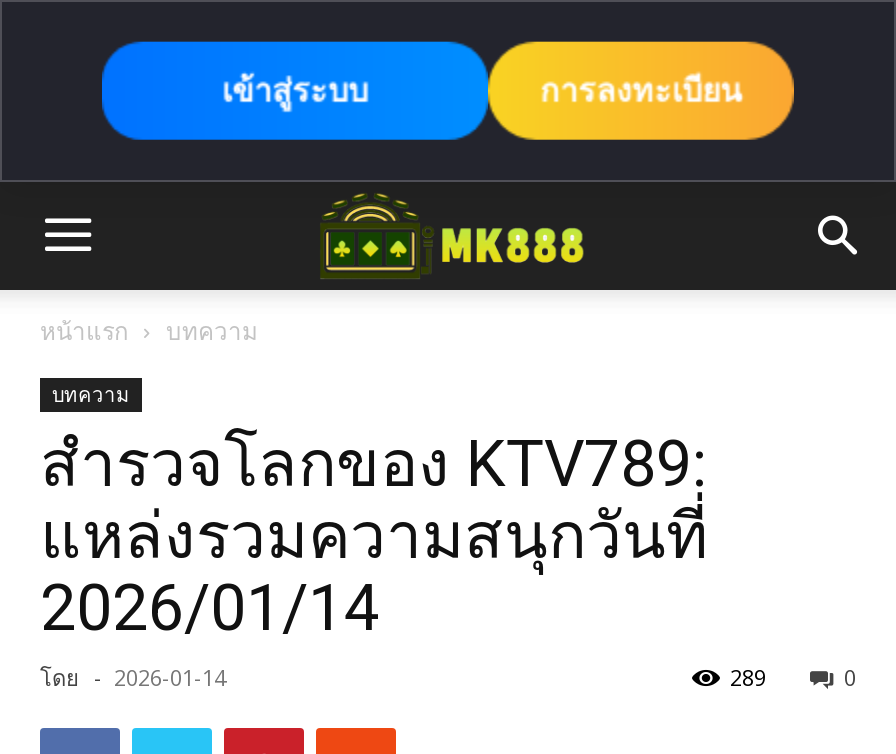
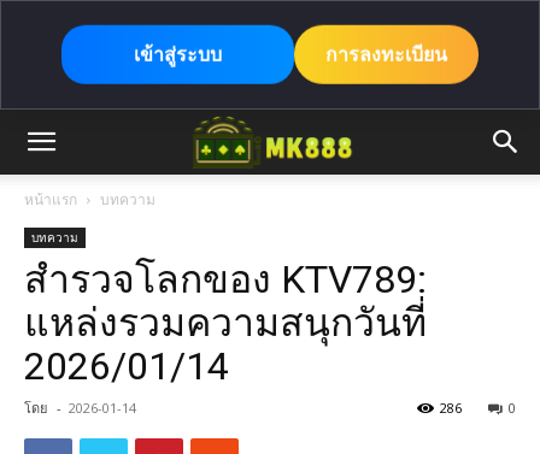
[730,662,766,692] 289 -> [440,399,462,417] 286

